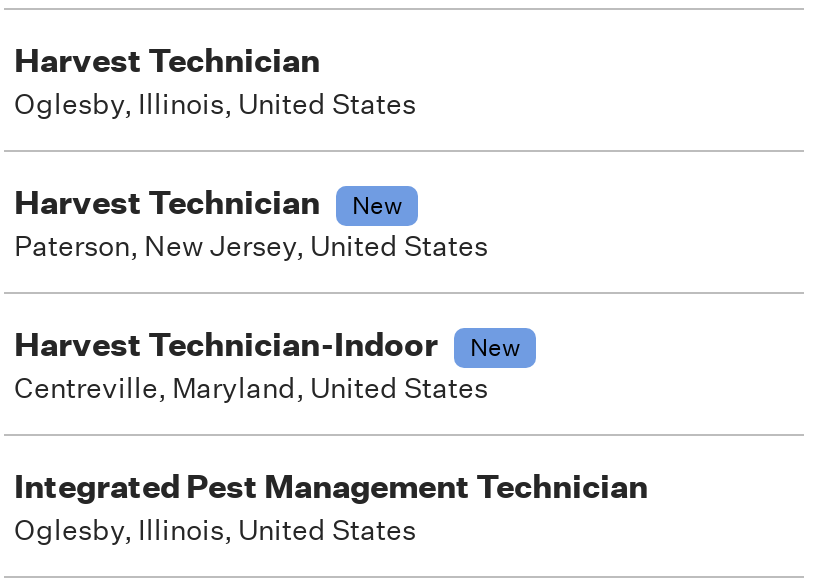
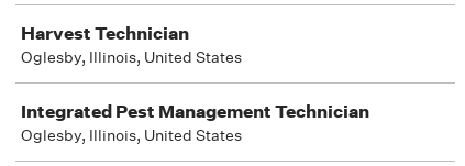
[14,182,520,406] Harvest Technician | New | Paterson, New Jersey, United States | Harvest Technician-Indoor | New | Centreville, Maryland, United States -> none

